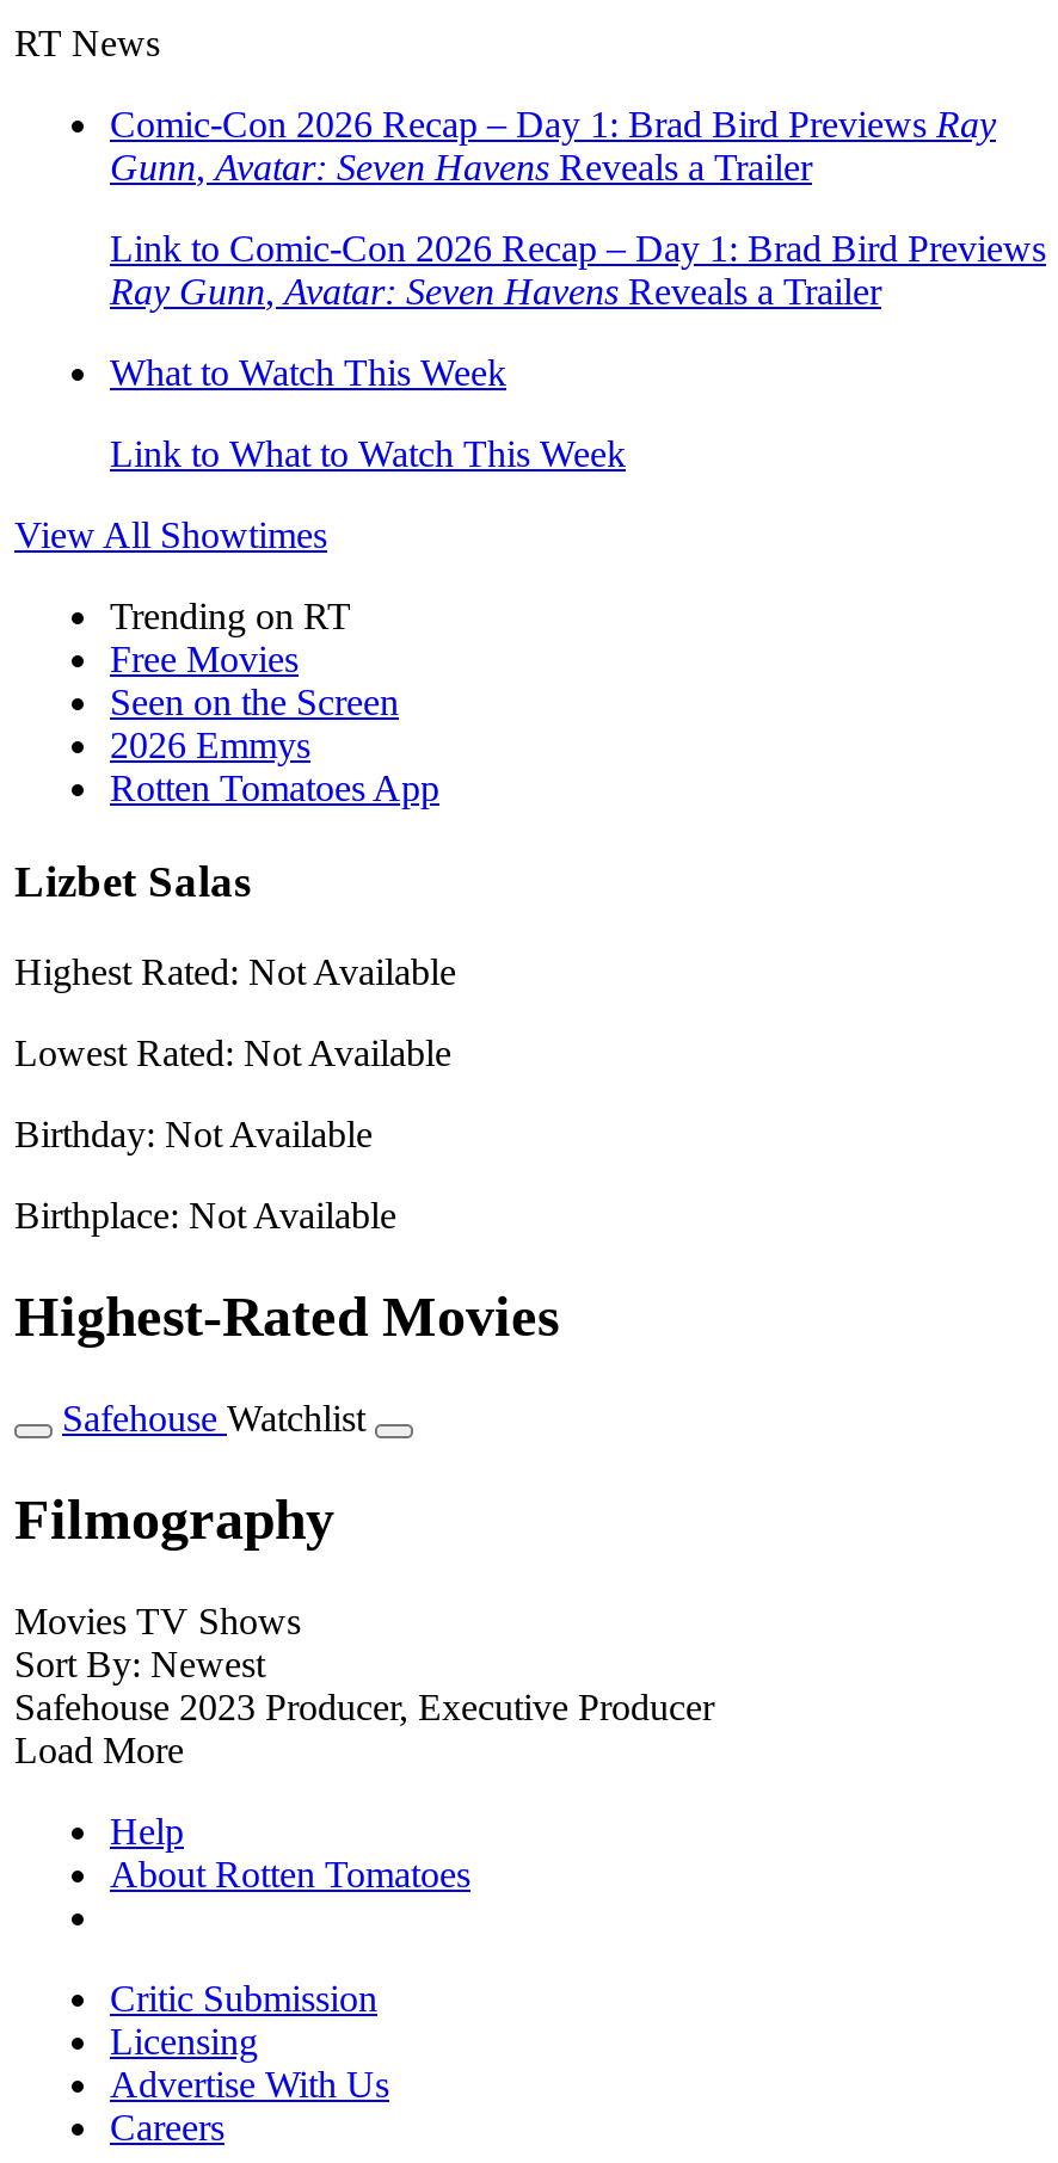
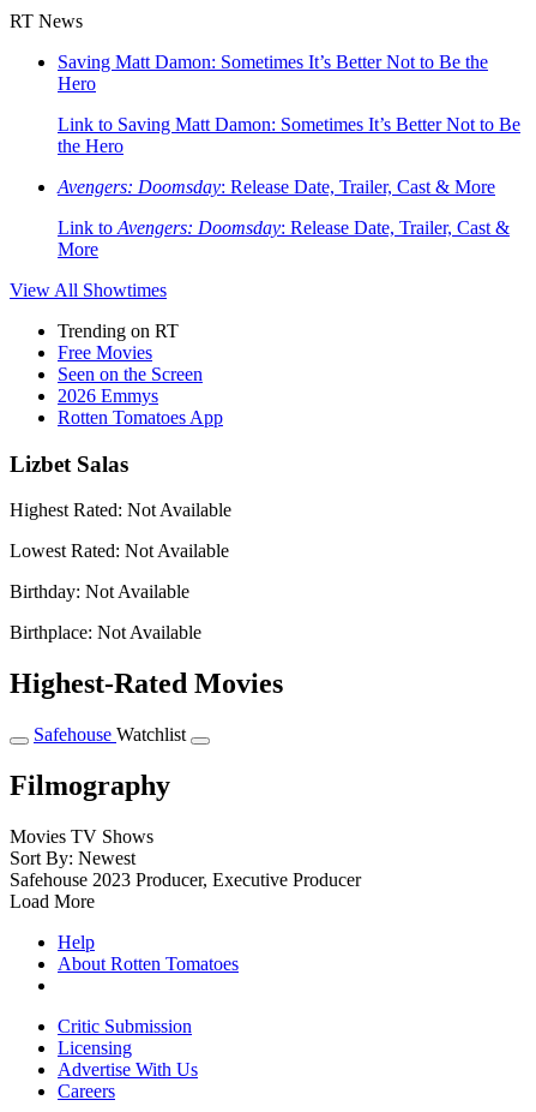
[110,104,996,187] Comic-Con 2026 Recap – Day 1: Brad Bird Previews Ray | Gunn, Avatar: Seven Havens Reveals a Trailer -> [58,52,488,94] Saving Matt Damon: Sometimes It’s Better Not to Be the | Hero
[110,228,1046,312] Link to Comic-Con 2026 Recap – Day 1: Brad Bird Previews | Ray Gunn, Avatar: Seven Havens Reveals a Trailer -> [58,114,520,156] Link to Saving Matt Damon: Sometimes It’s Better Not to Be | the Hero
[110,352,506,393] What to Watch This Week -> [58,177,495,197] Avengers: Doomsday: Release Date, Trailer, Cast & More
[110,433,626,474] Link to What to Watch This Week -> [58,217,510,259] Link to Avengers: Doomsday: Release Date, Trailer, Cast & | More

